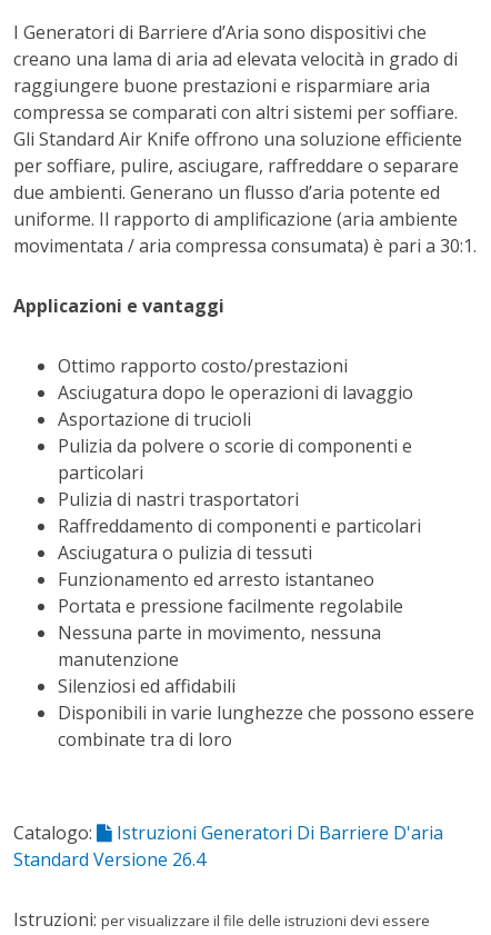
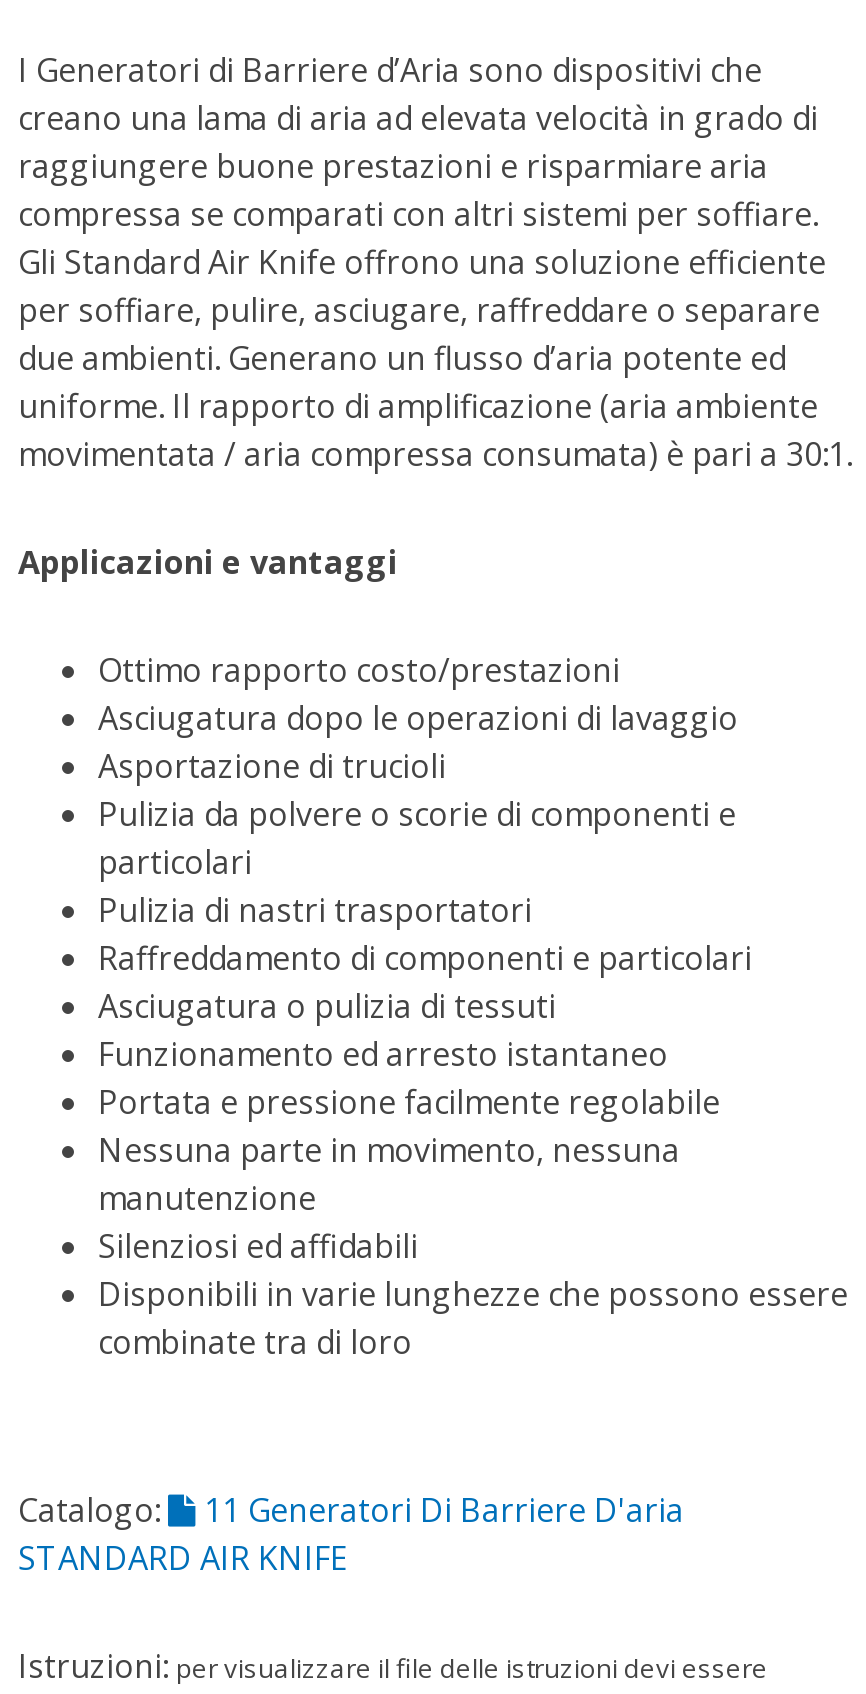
[13,820,443,871] Istruzioni Generatori Di Barriere D'aria | Standard Versione 26.4 -> [18,1487,684,1579] 11 Generatori Di Barriere D'aria | STANDARD AIR KNIFE

